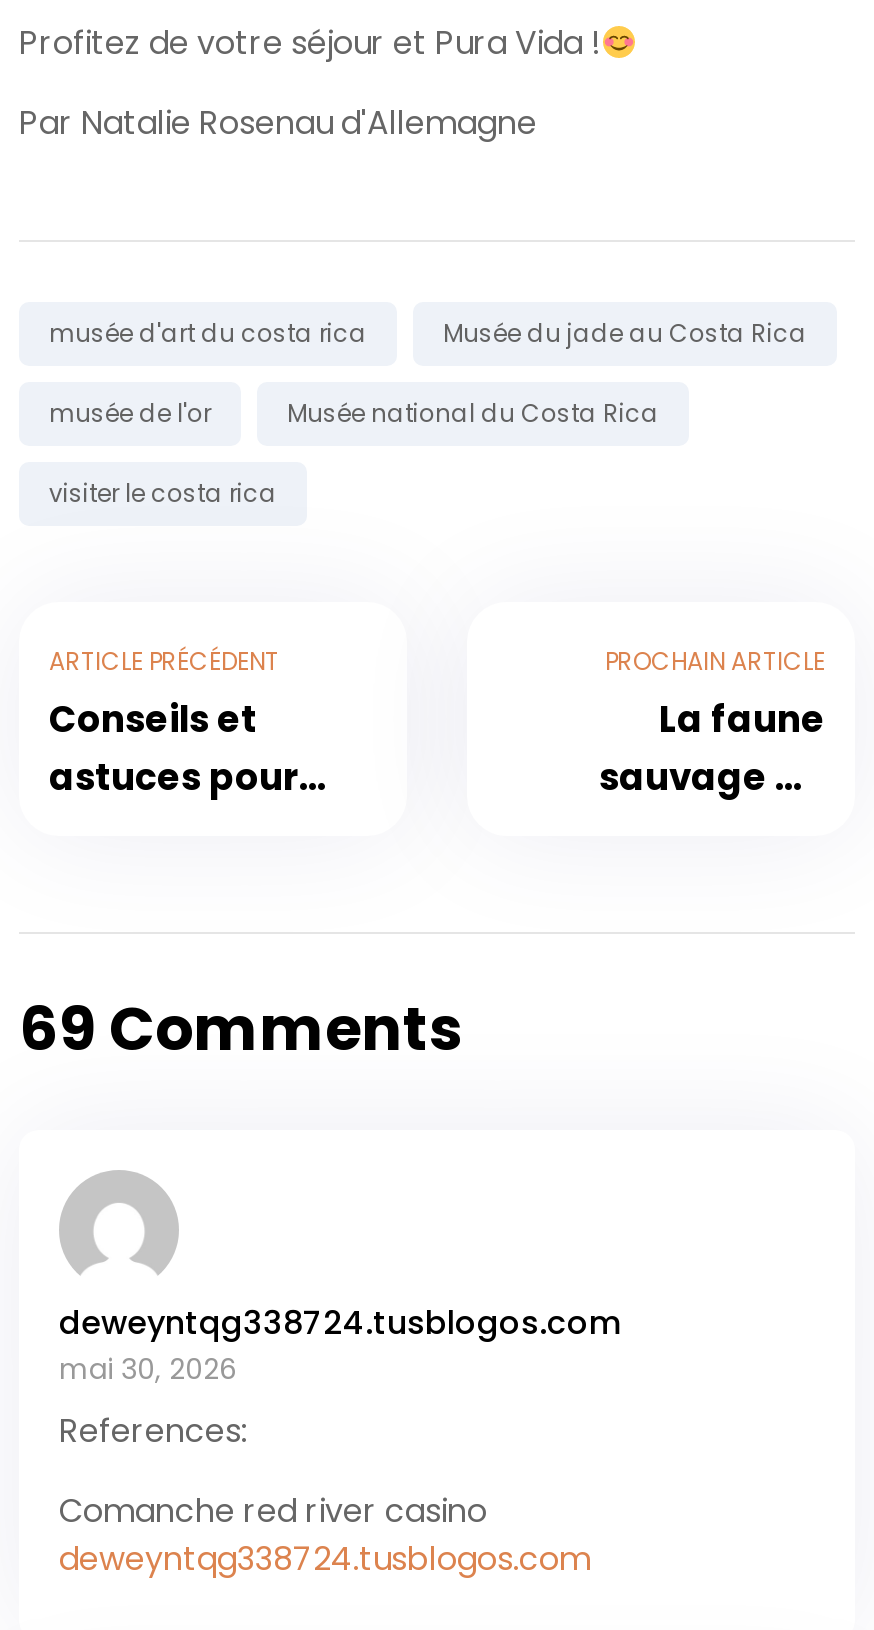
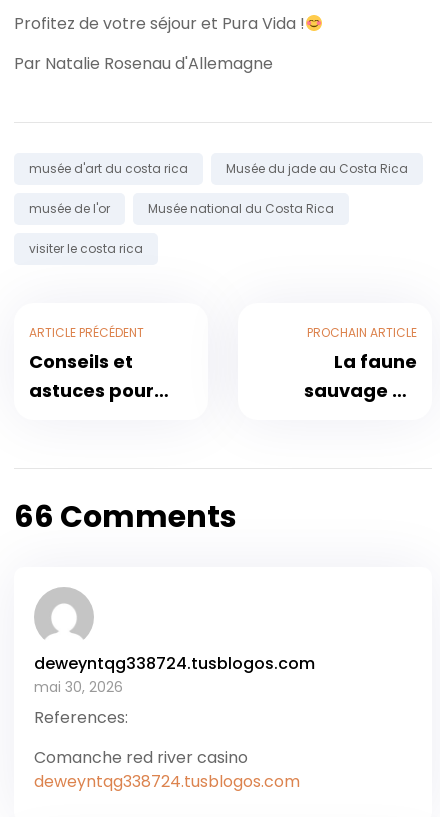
[19,988,463,1072] 69 Comments -> [14,496,237,538] 66 Comments

